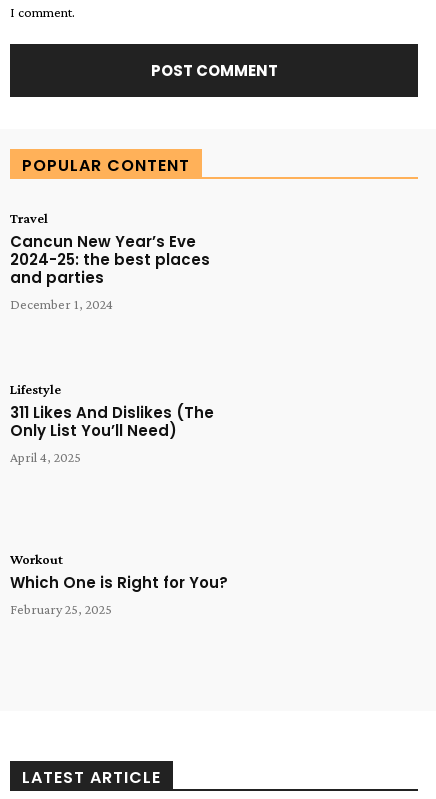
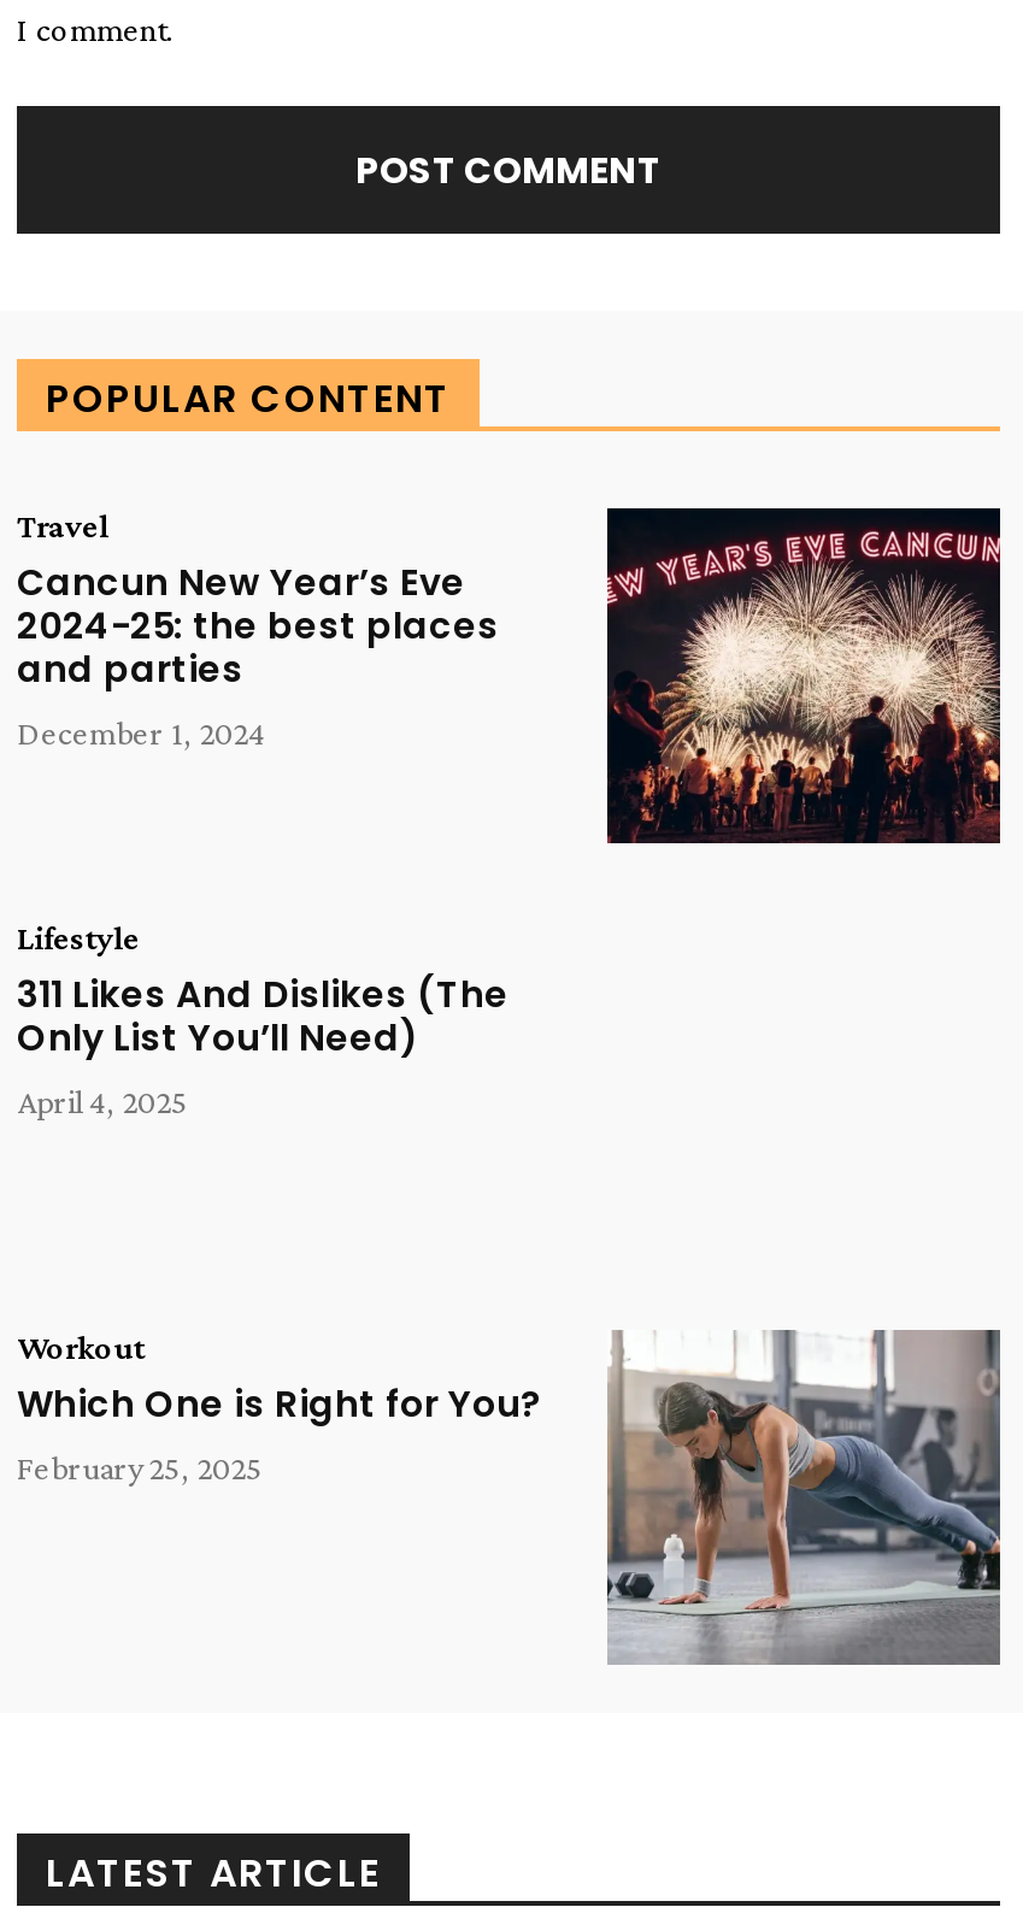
none -> [605,506,1003,846] [image]
none -> [605,1328,1003,1667] [image]

